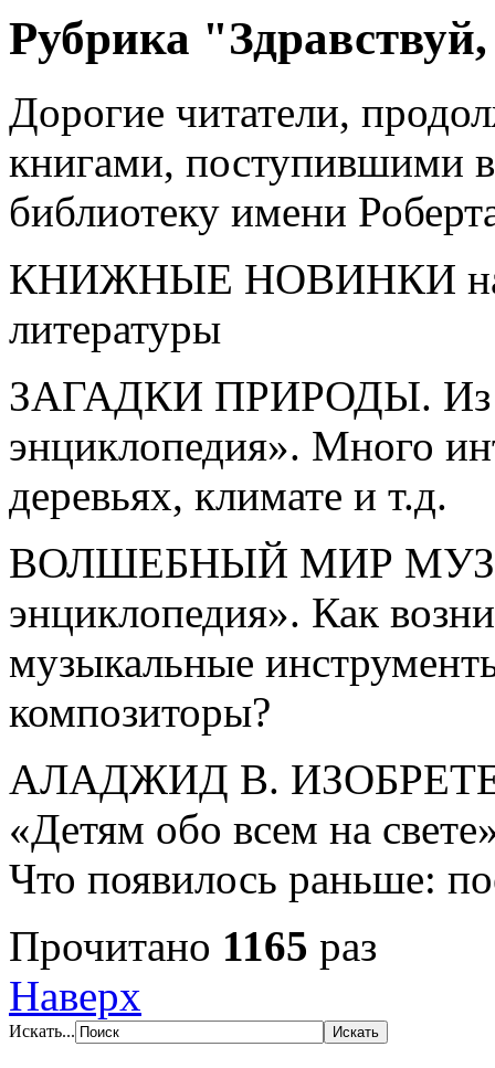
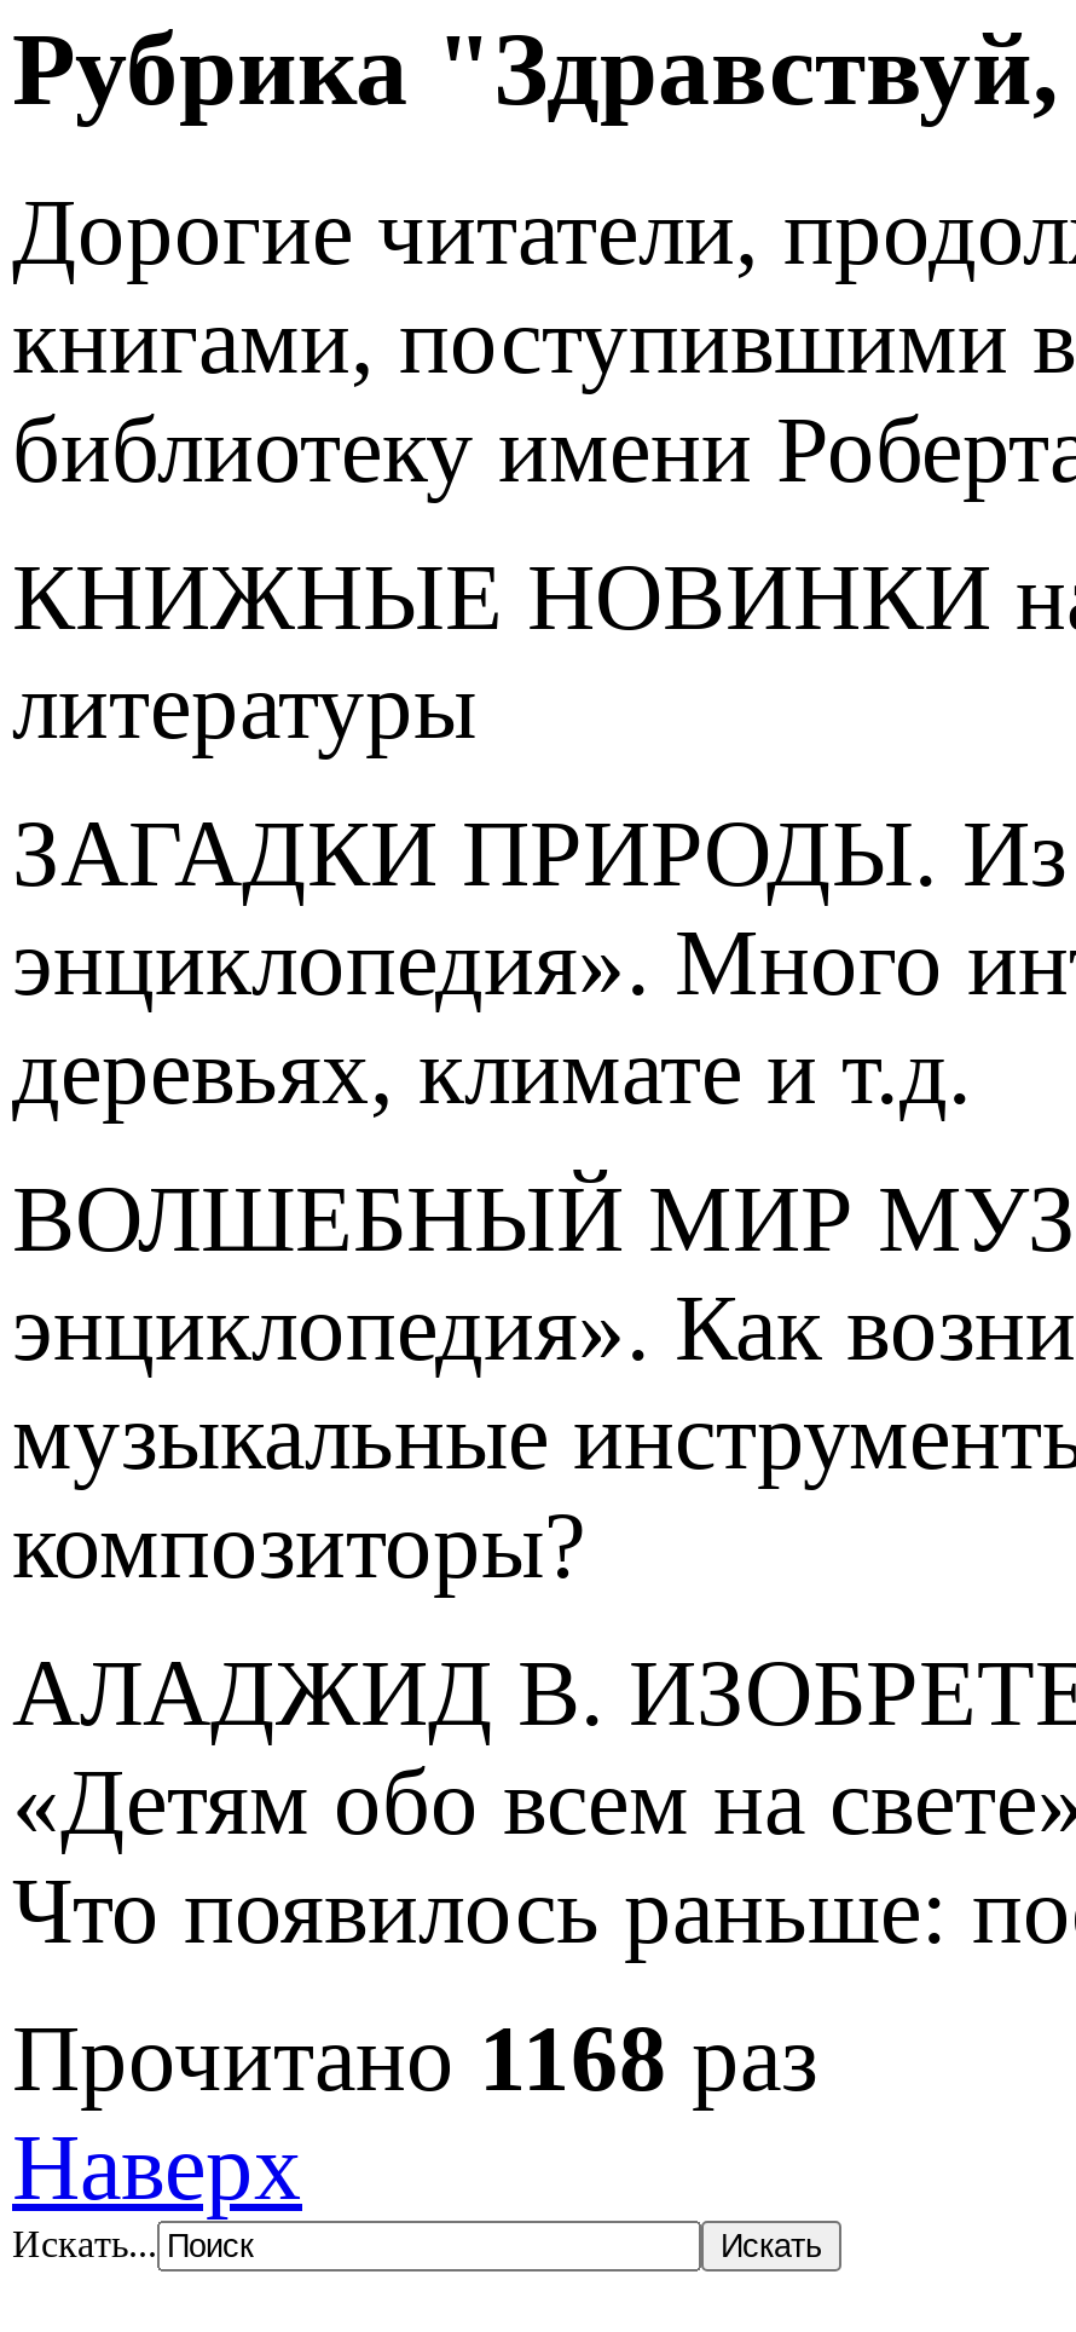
[9,922,377,969] Прочитано 1165 раз -> [12,2005,817,2109] Прочитано 1168 раз

